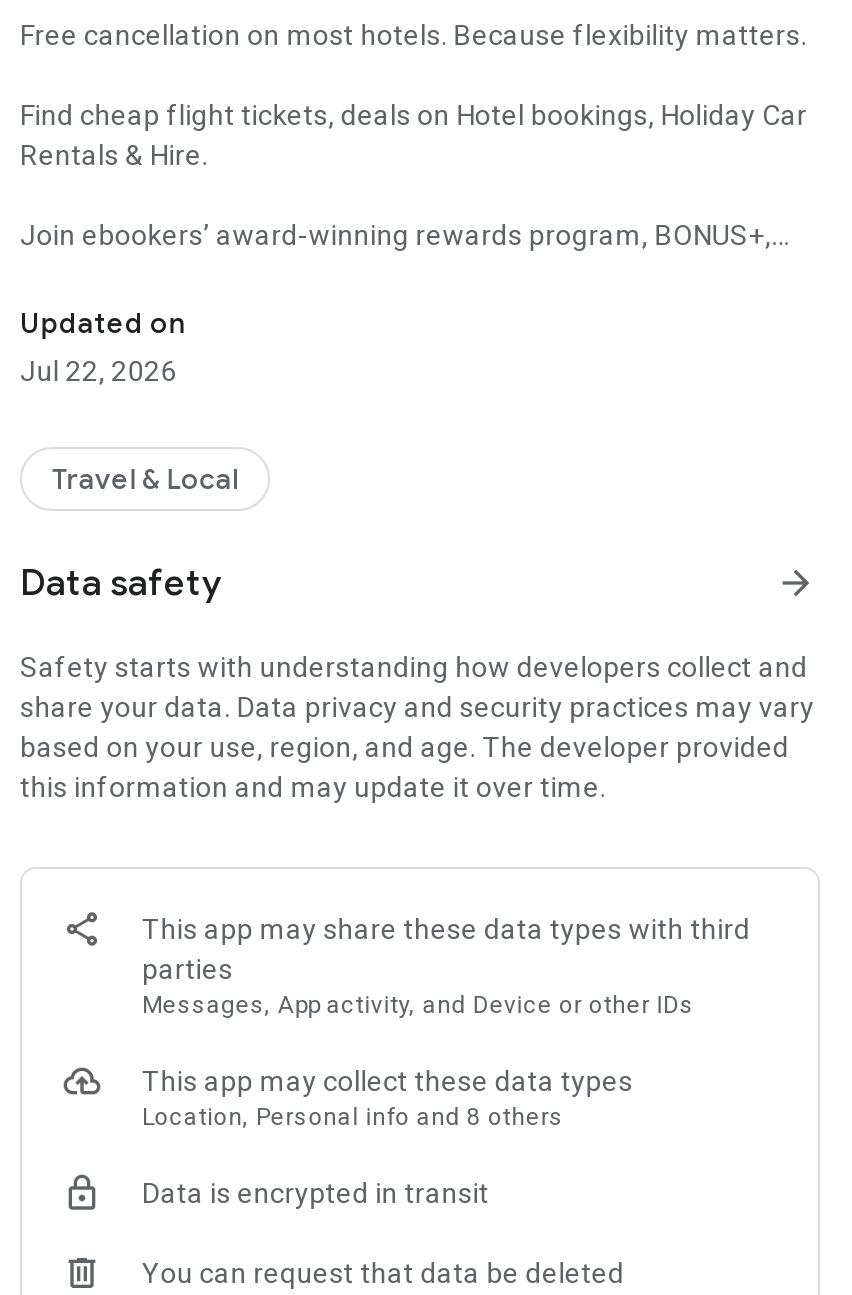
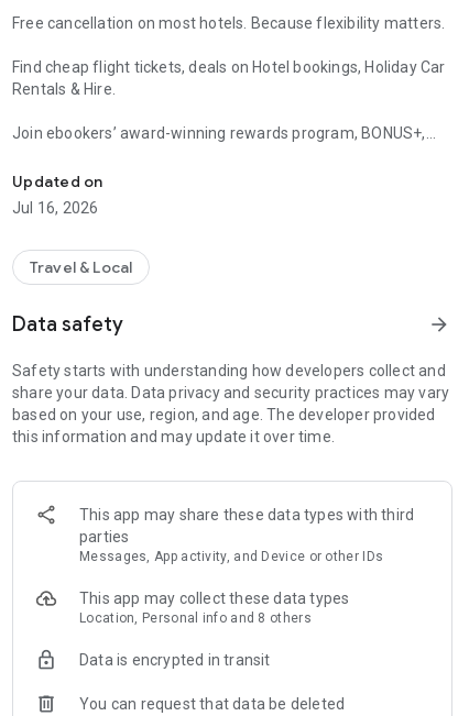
[20,355,177,387] Jul 22, 2026 -> [12,199,98,217] Jul 16, 2026

